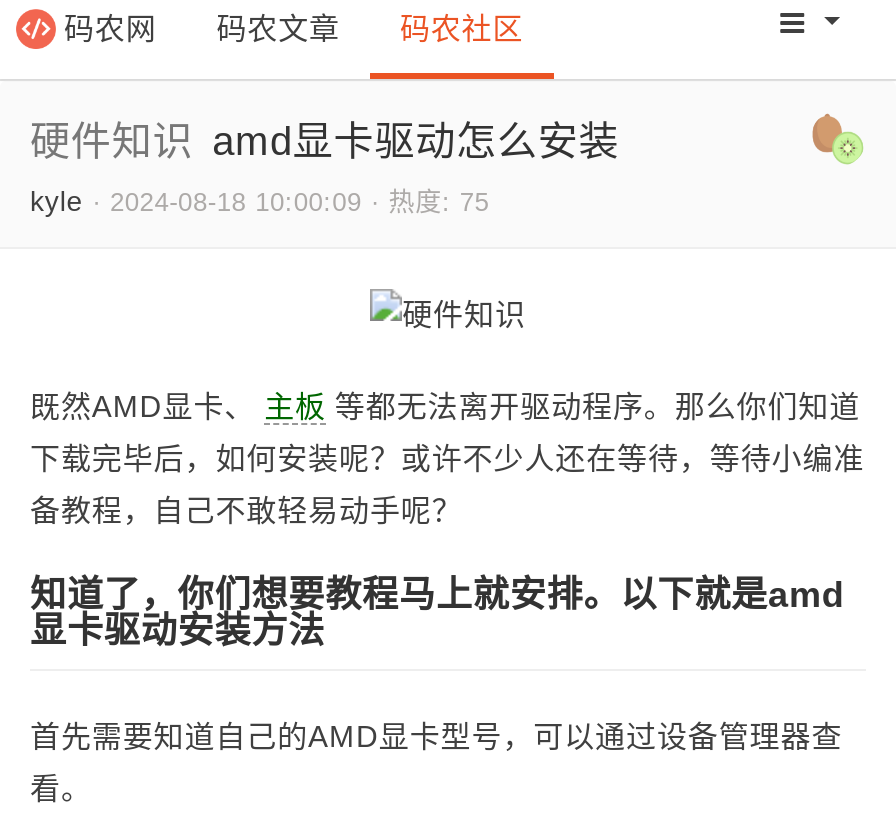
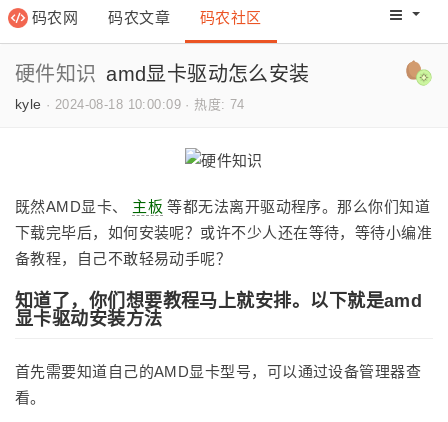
[30,185,489,217] kyle · 2024-08-18 10:00:09 ·热度: 75 -> [15,96,245,112] kyle · 2024-08-18 10:00:09 ·热度: 74

